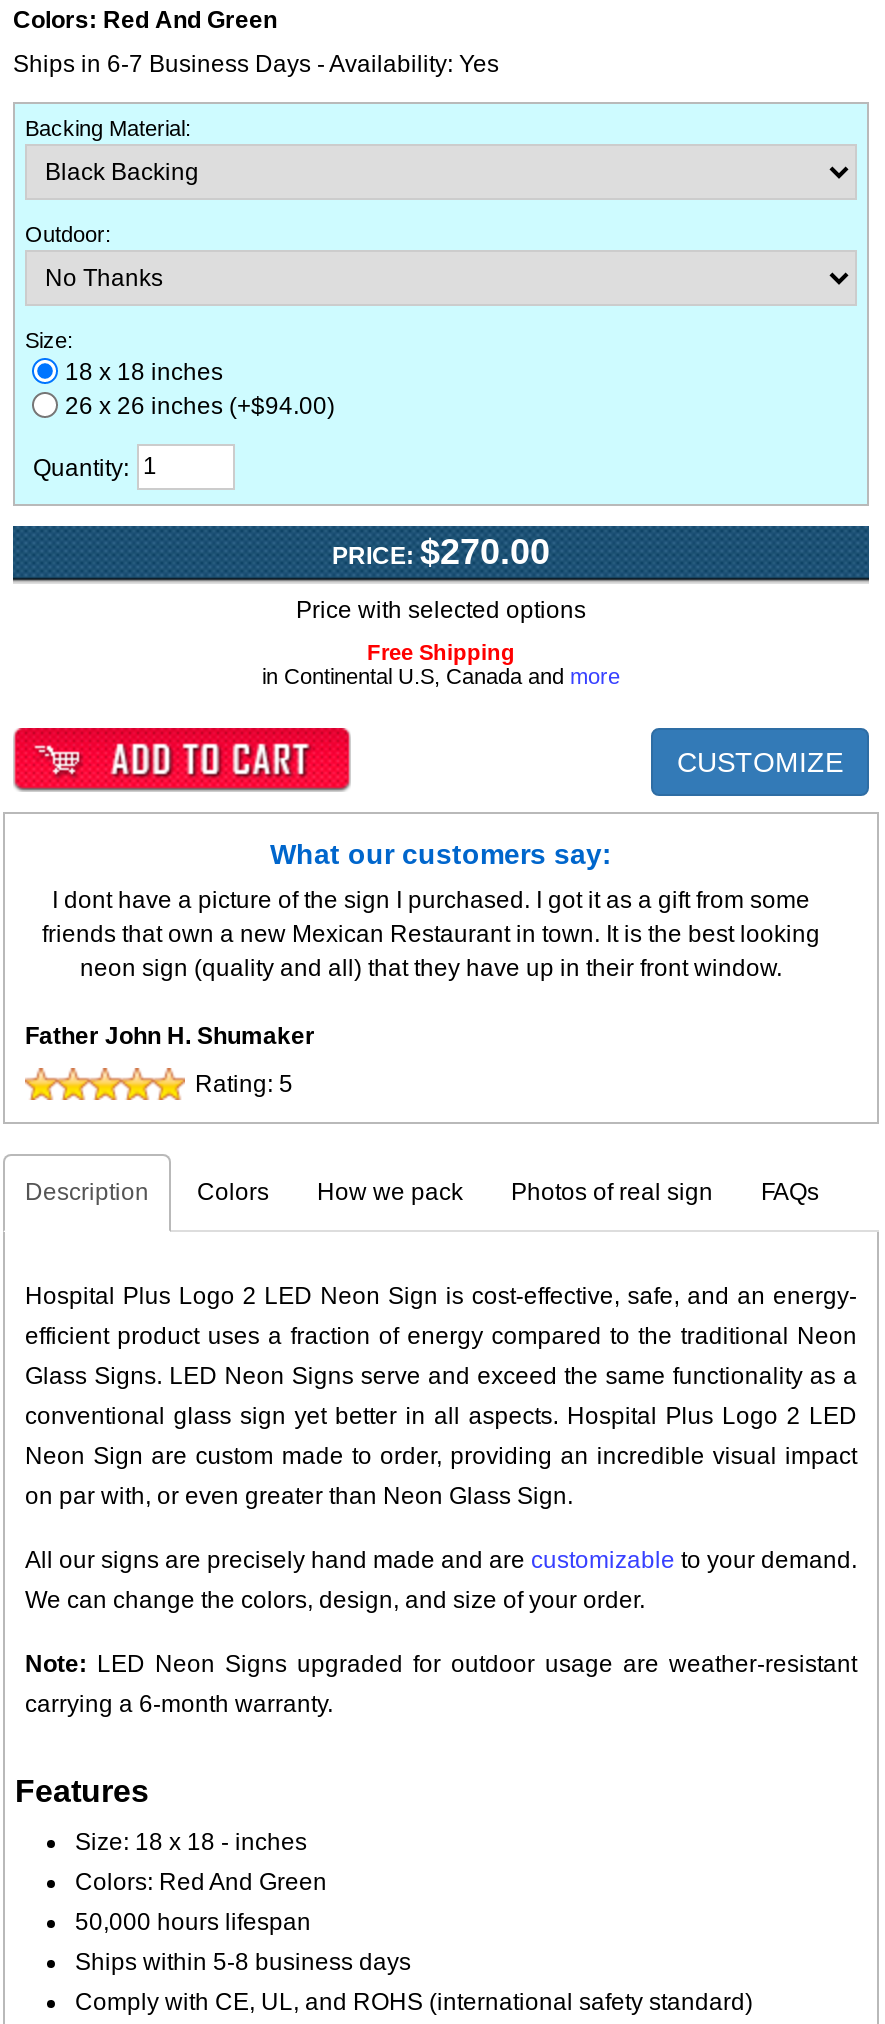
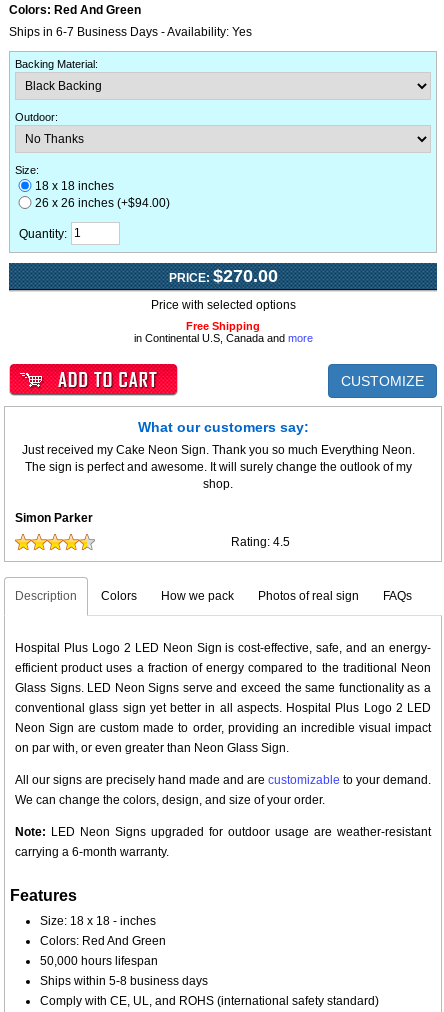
[42,886,820,982] I dont have a picture of the sign I purchased. I got it as a gift from some | friends that own a new Mexican Restaurant in town. It is the best looking | neon sign (quality and all) that they have up in their front window. -> [21,443,414,491] Just received my Cake Neon Sign. Thank you so much Everything Neon. | The sign is perfect and awesome. It will surely change the outlook of my | shop.
[25,1022,315,1050] Father John H. Shumaker -> [15,511,93,525] Simon Parker
[195,1070,293,1098] Rating: 5 -> [231,535,290,549] Rating: 4.5

